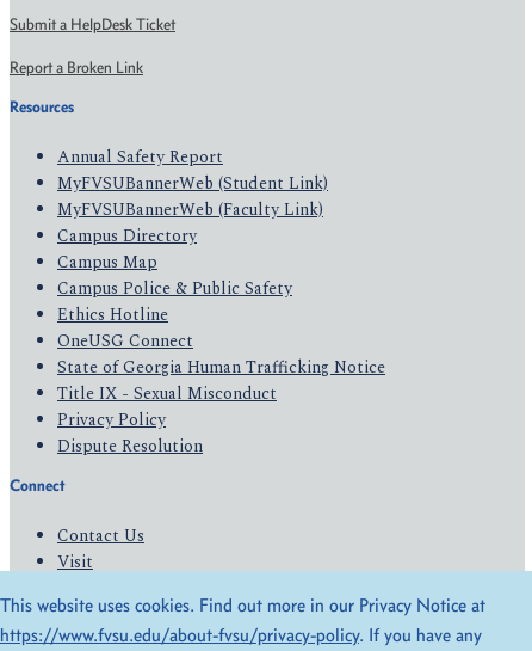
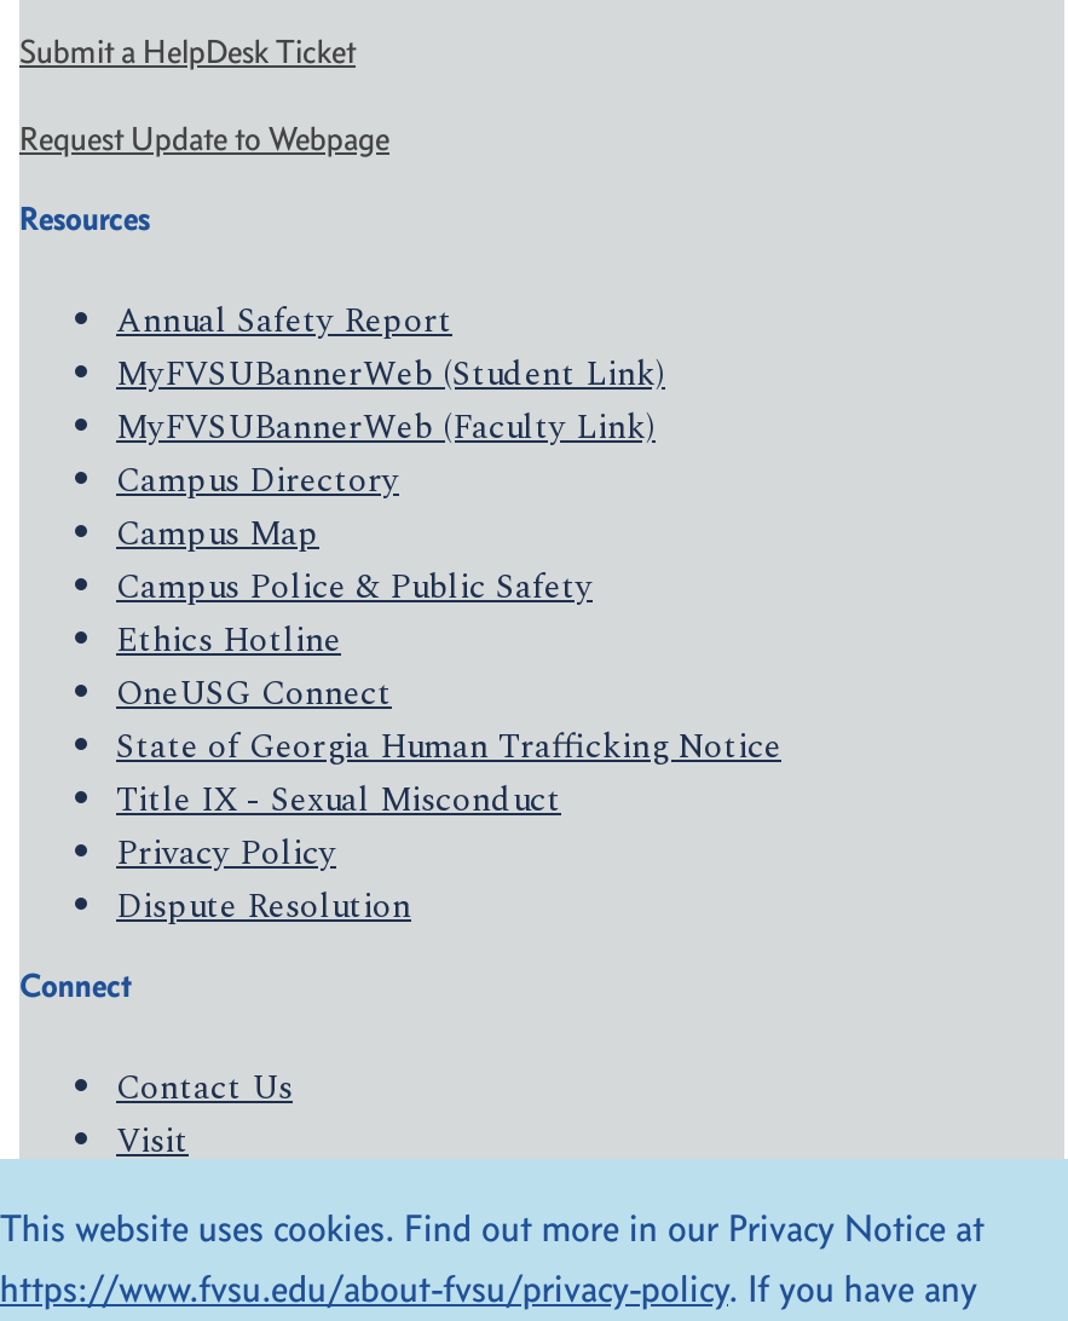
[10,57,143,77] Report a Broken Link -> [19,118,389,159] Request Update to Webpage

